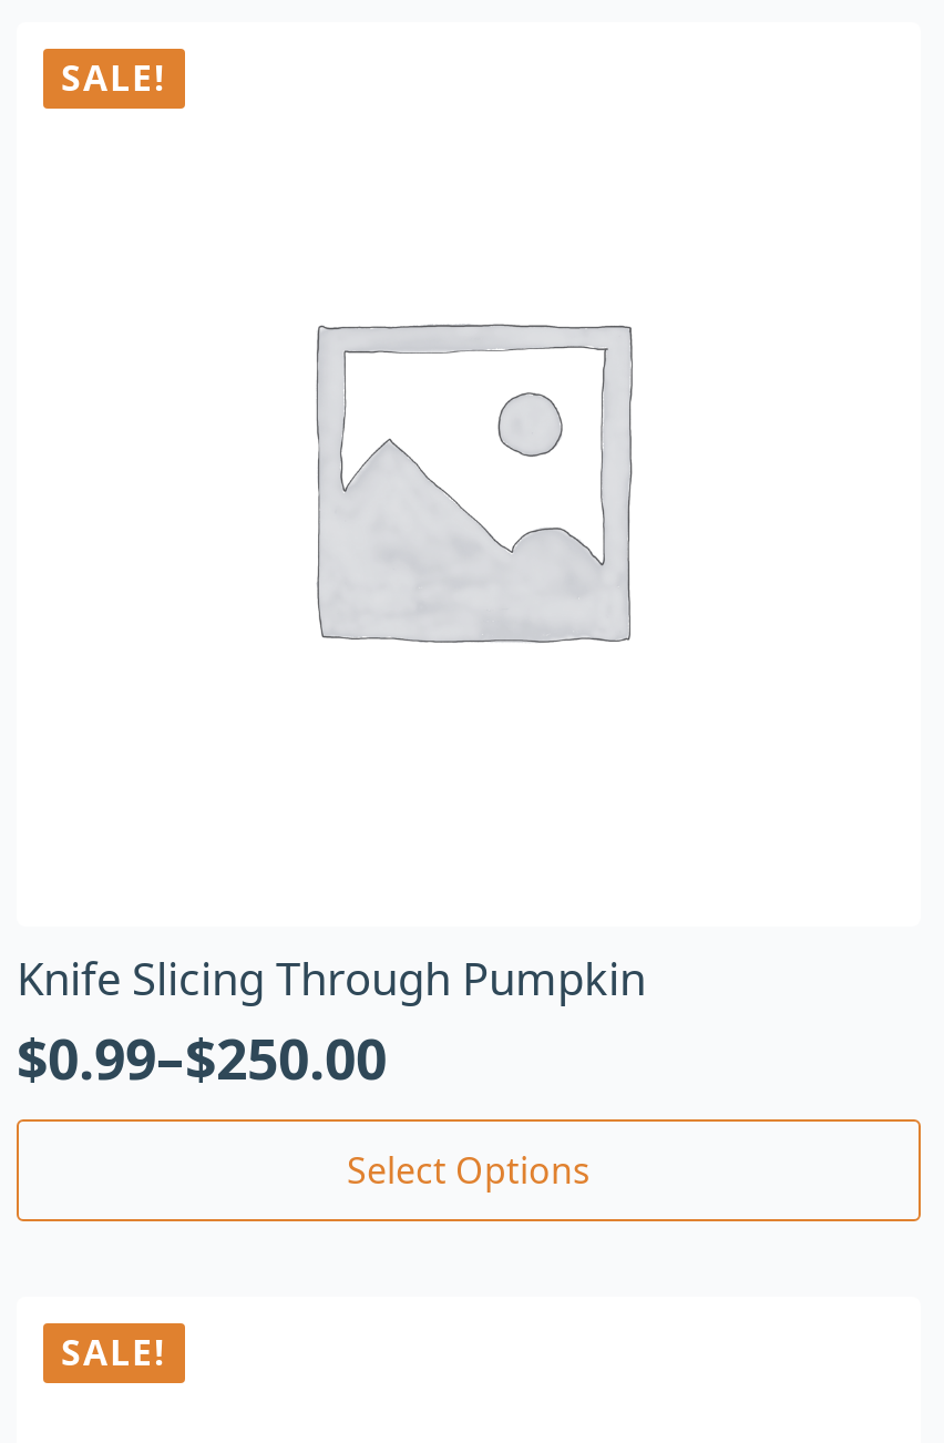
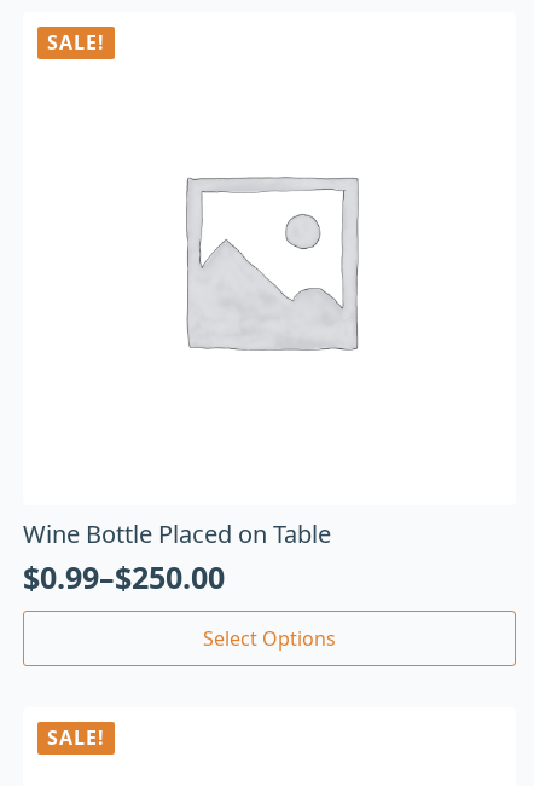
[17,950,646,1009] Knife Slicing Through Pumpkin -> [23,518,331,551] Wine Bottle Placed on Table

